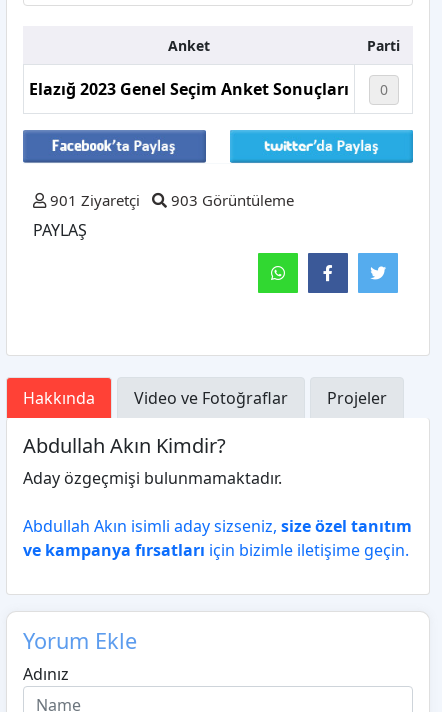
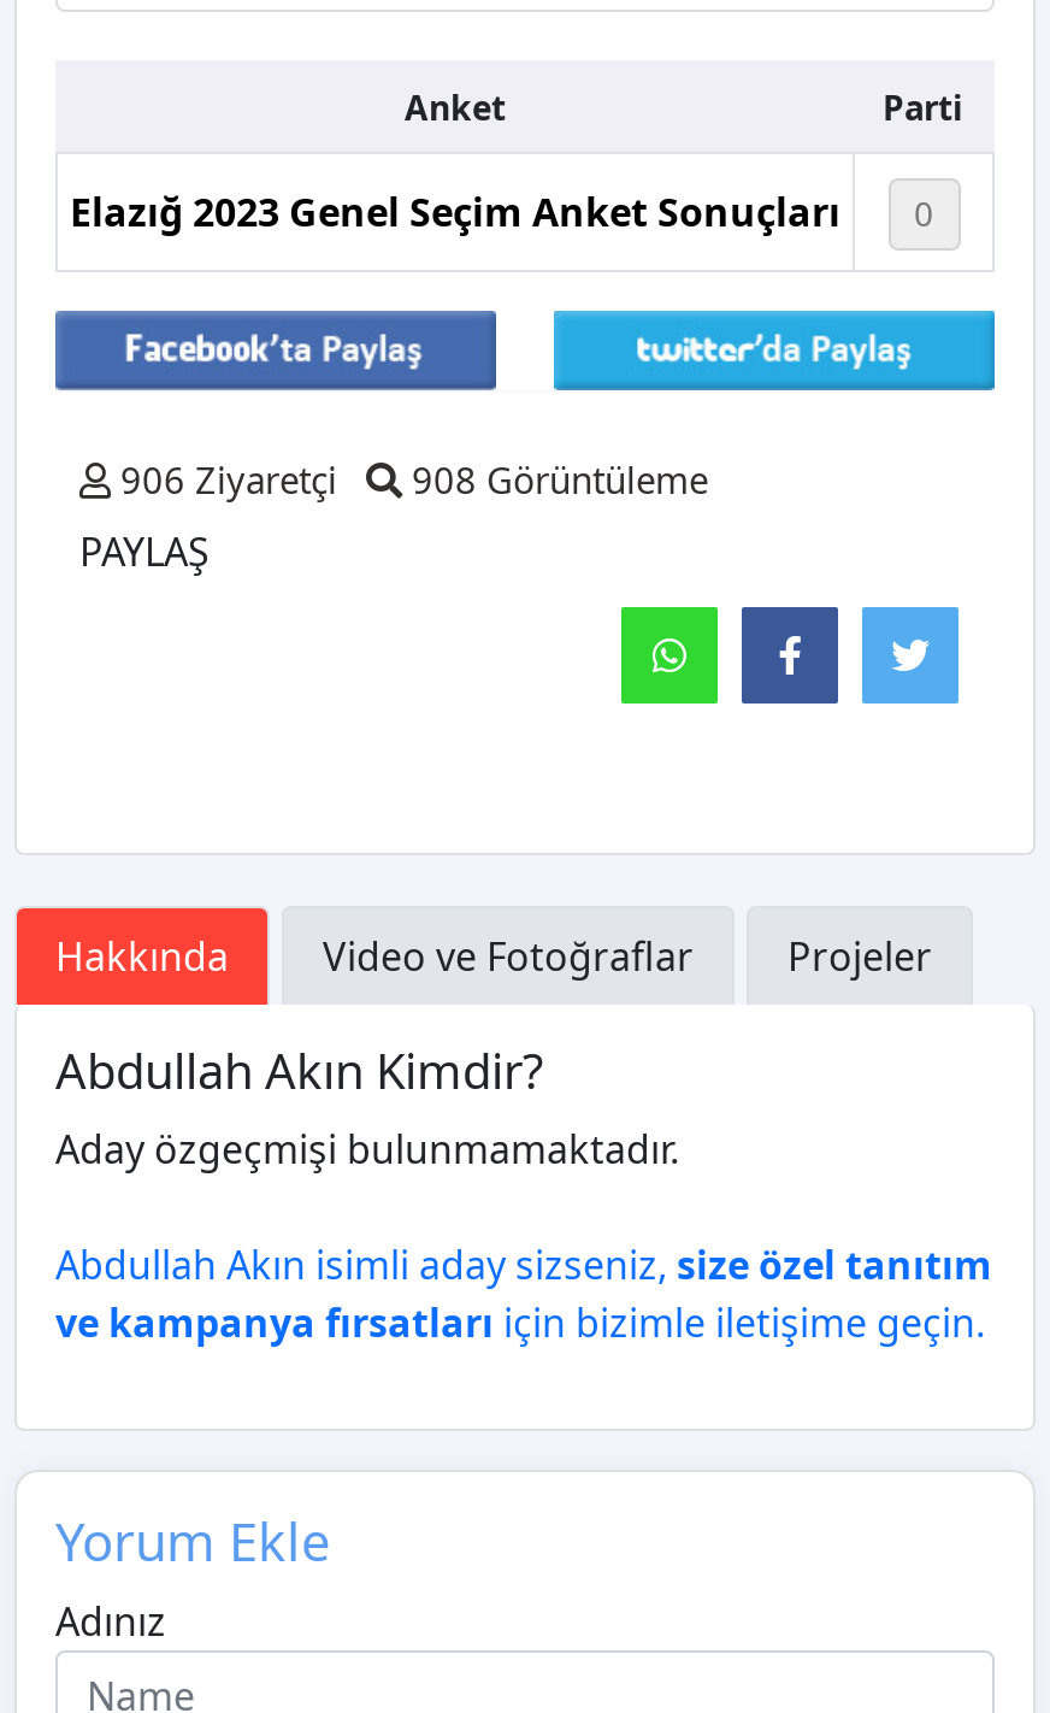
[46,190,140,210] 901 Ziyaretçi -> [111,455,337,504] 906 Ziyaretçi
[167,190,294,210] 903 Görüntüleme -> [402,455,708,504] 908 Görüntüleme

